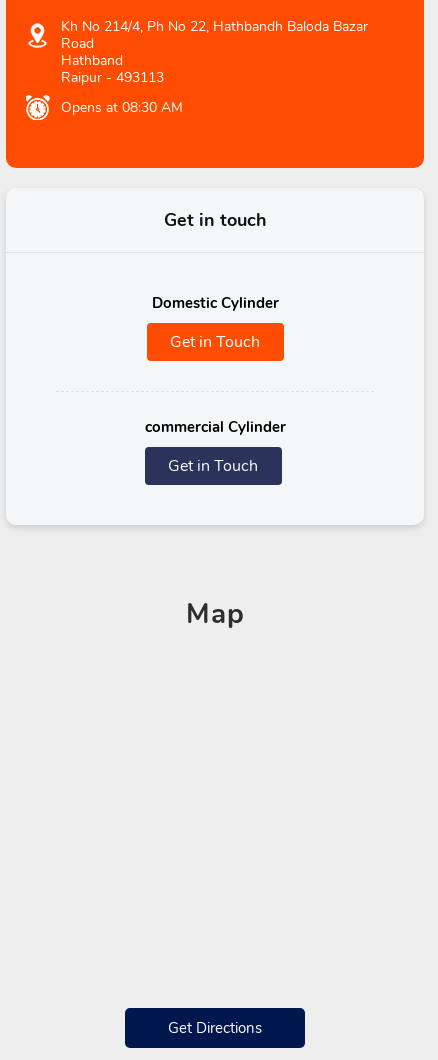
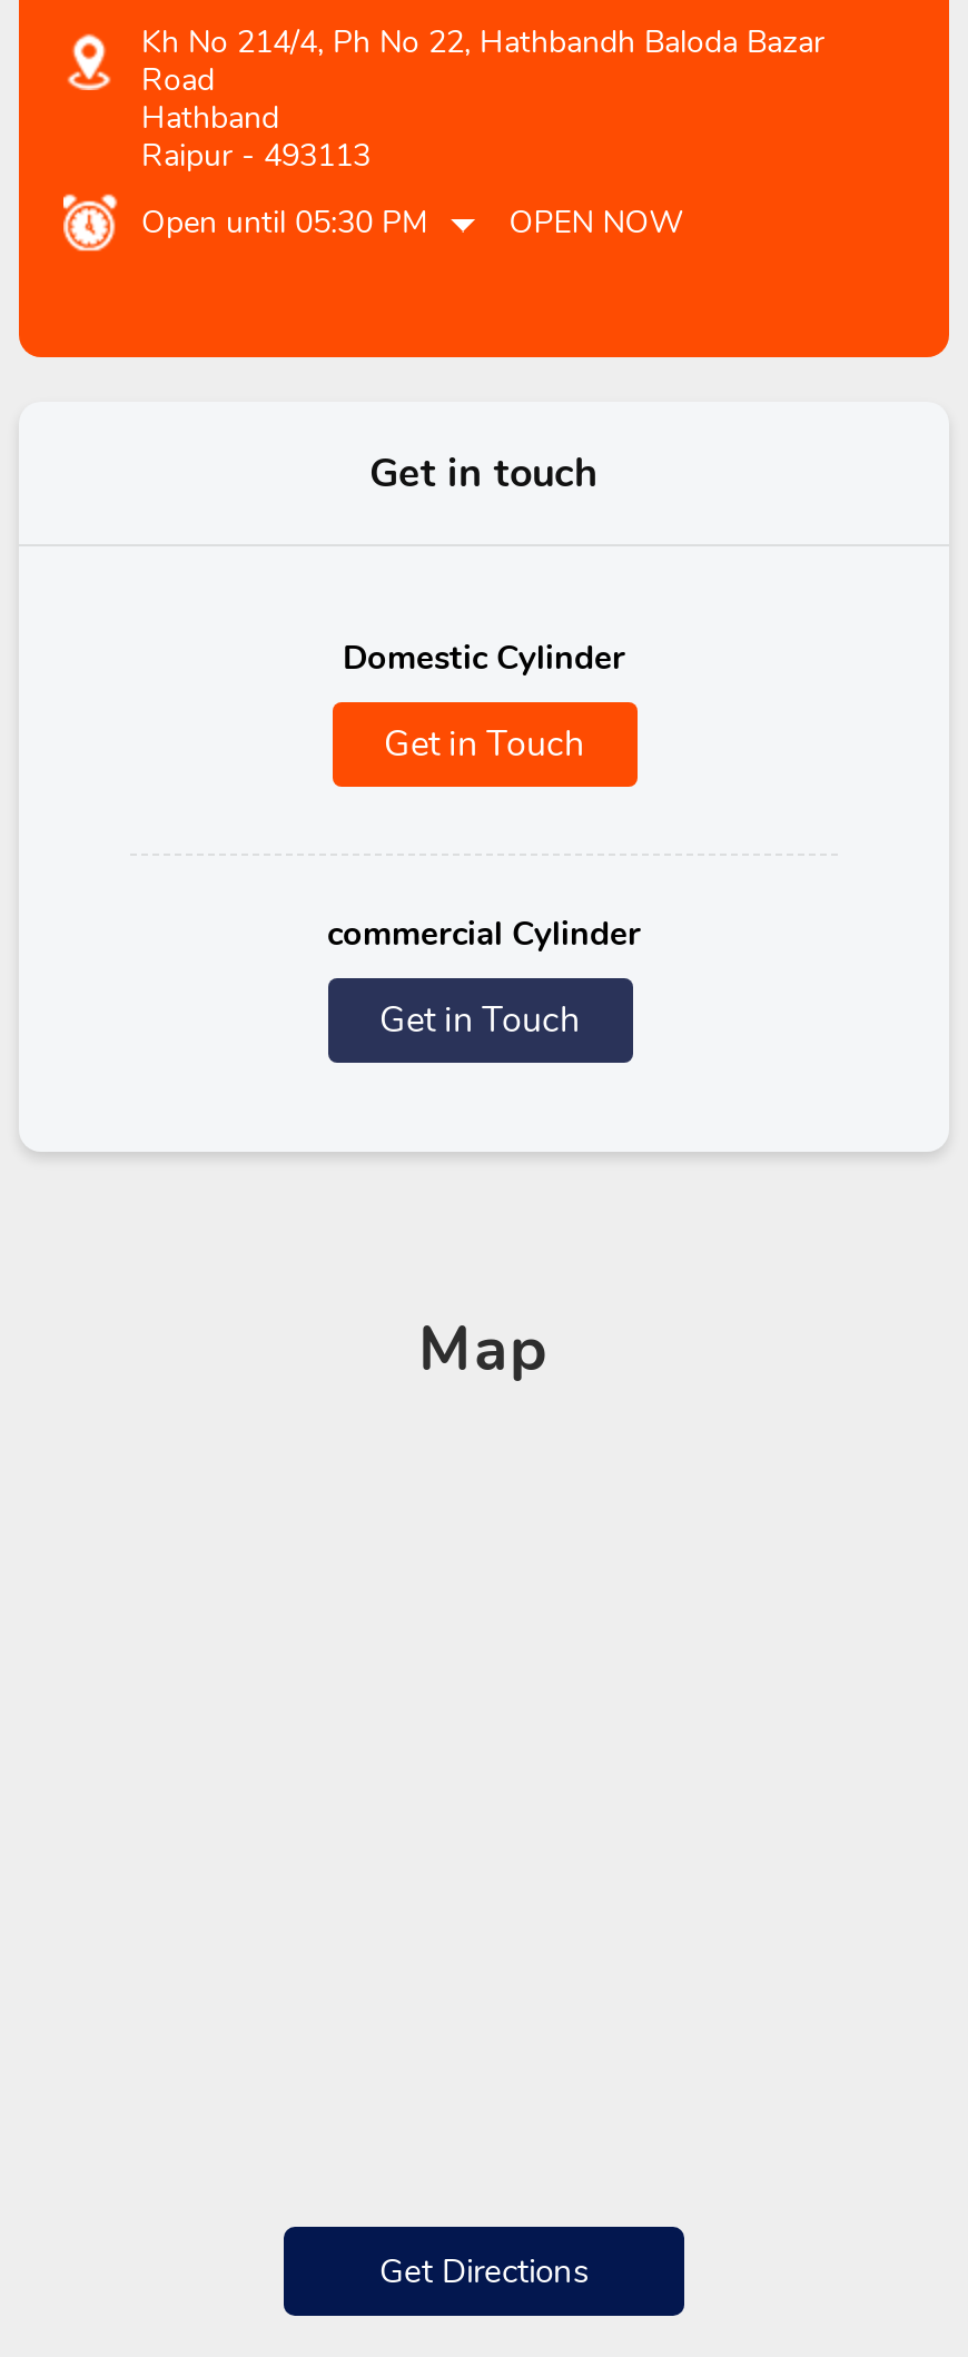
[61,98,183,117] Opens at 08:30 AM -> [141,202,682,244] Open until 05:30 PM | OPEN NOW

